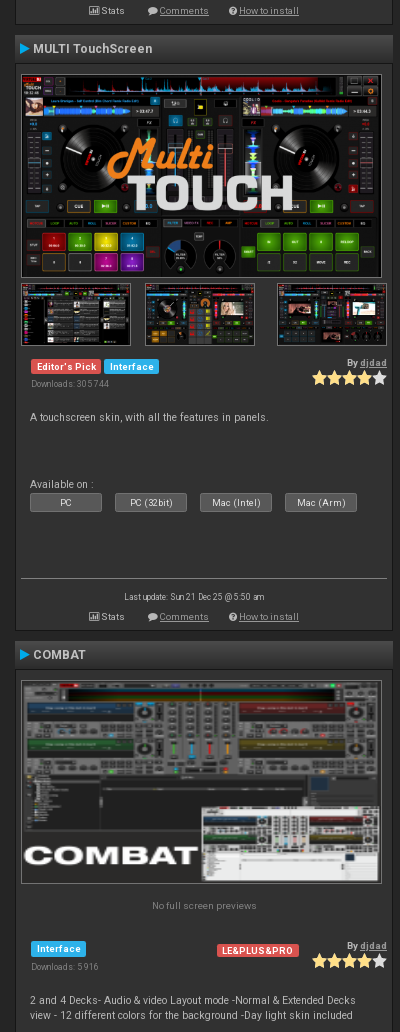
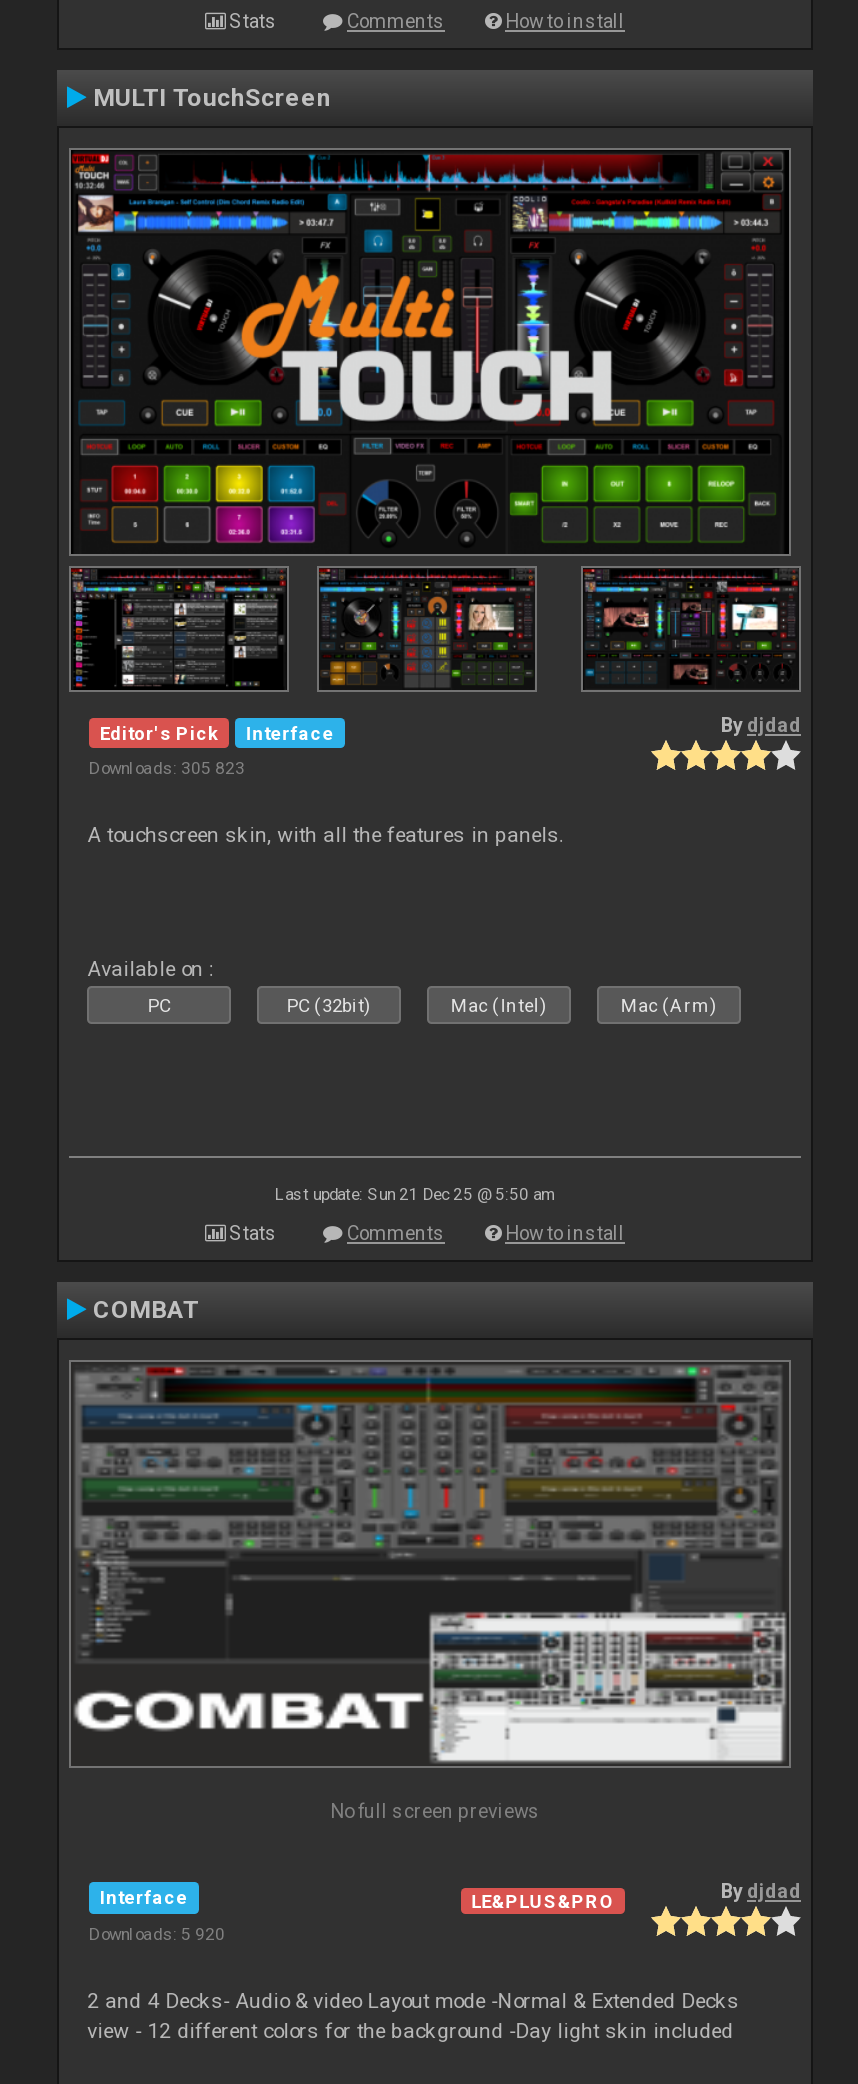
[31,379,109,389] Downloads: 305 744 -> [89,759,245,779] Downloads: 305 823
[31,962,99,972] Downloads: 5 916 -> [89,1923,225,1943] Downloads: 5 920

